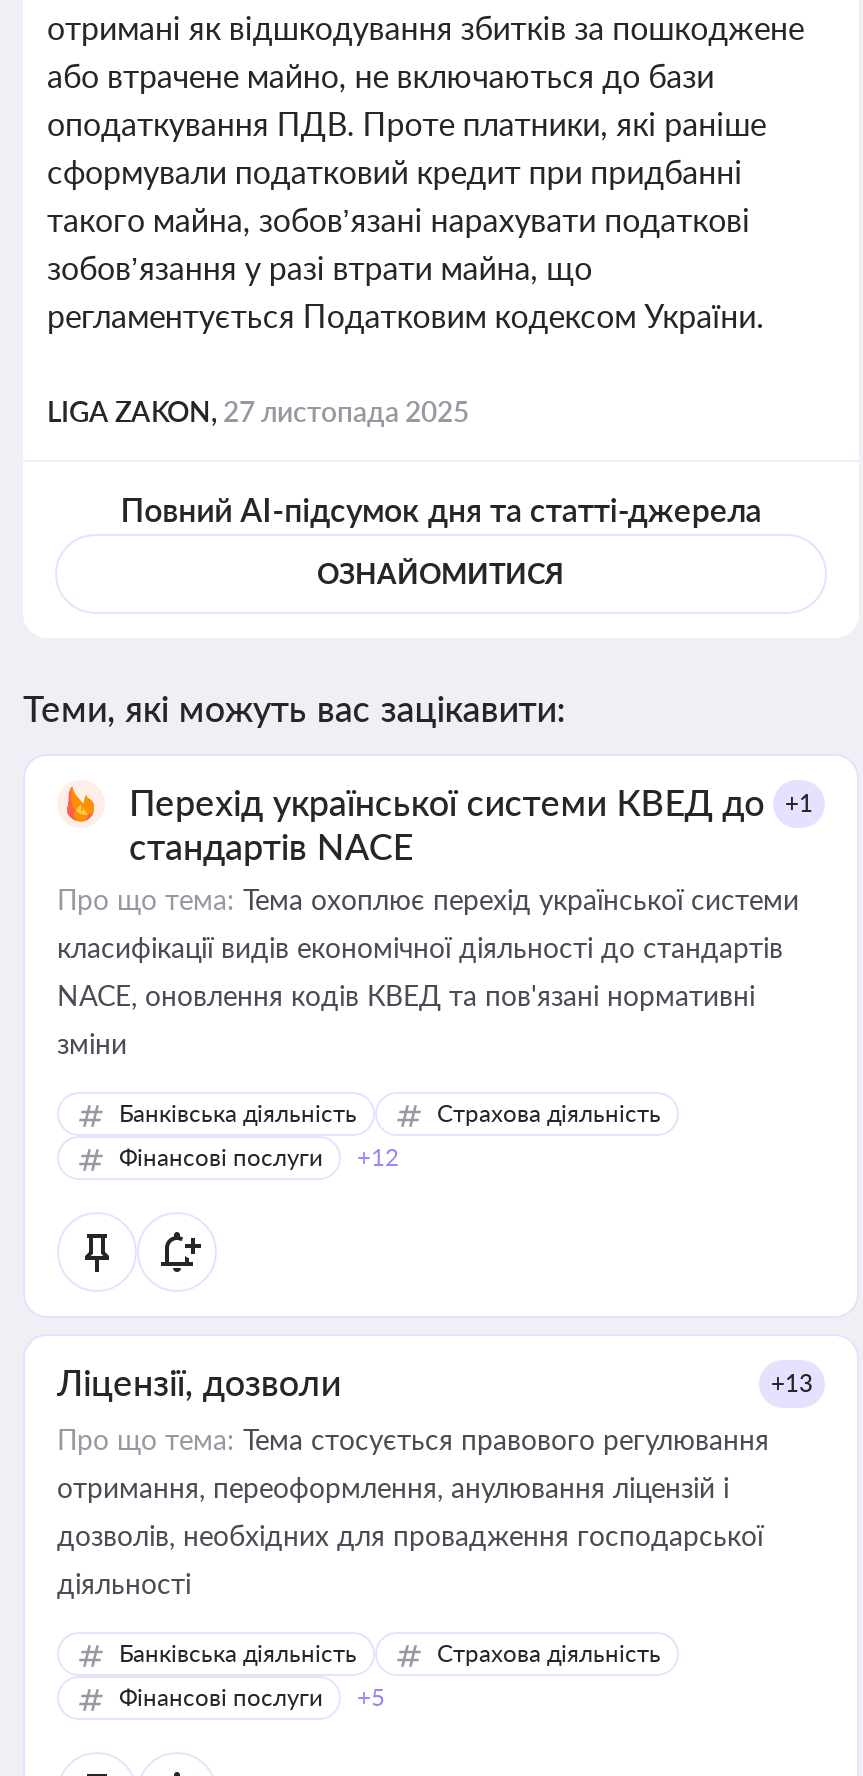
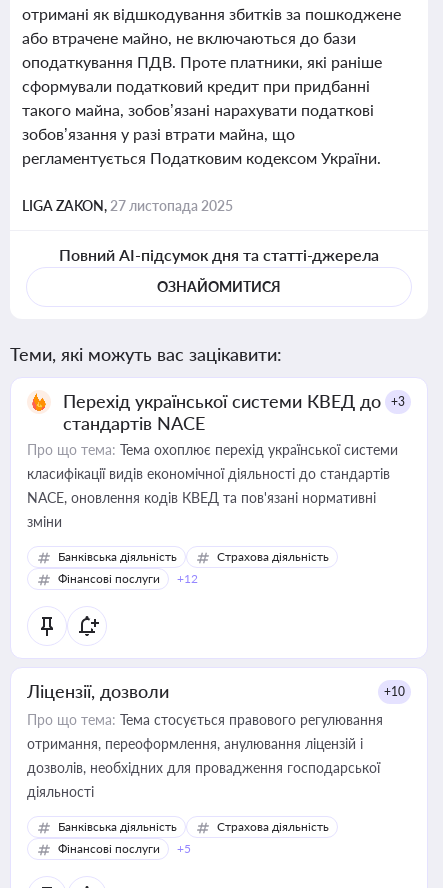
[129,780,813,824] Перехід української системи КВЕД до +1 -> [63,390,405,412] Перехід української системи КВЕД до +3
[771,1368,813,1398] +13 -> [384,684,405,699] +10

